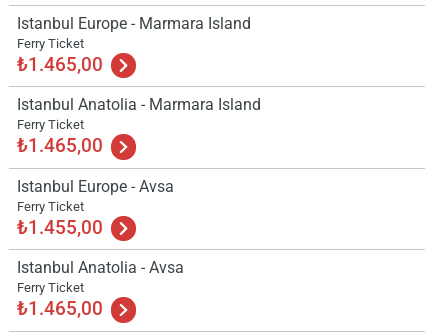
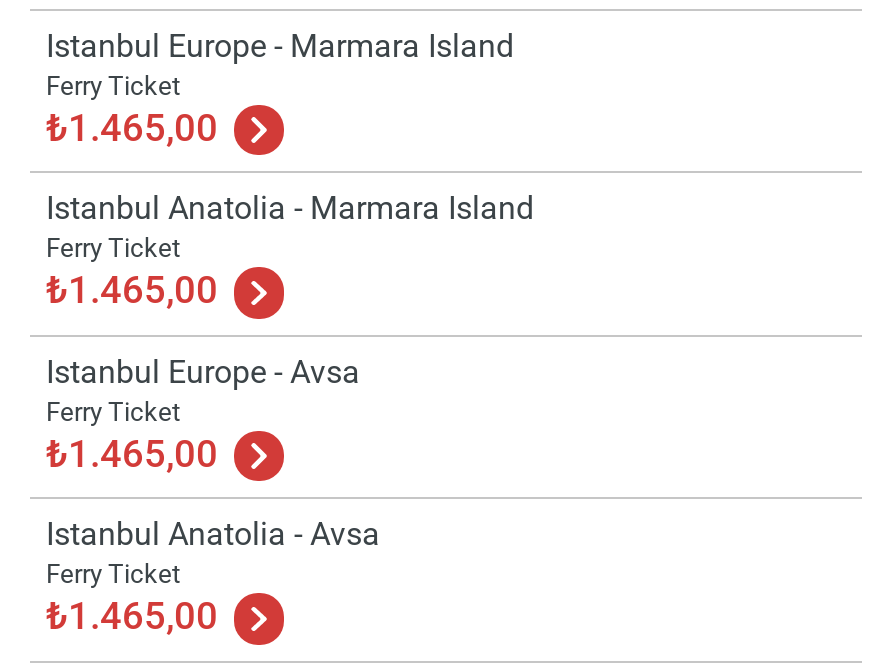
[17,216,103,239] ₺1.455,00 -> [46,430,218,476] ₺1.465,00

